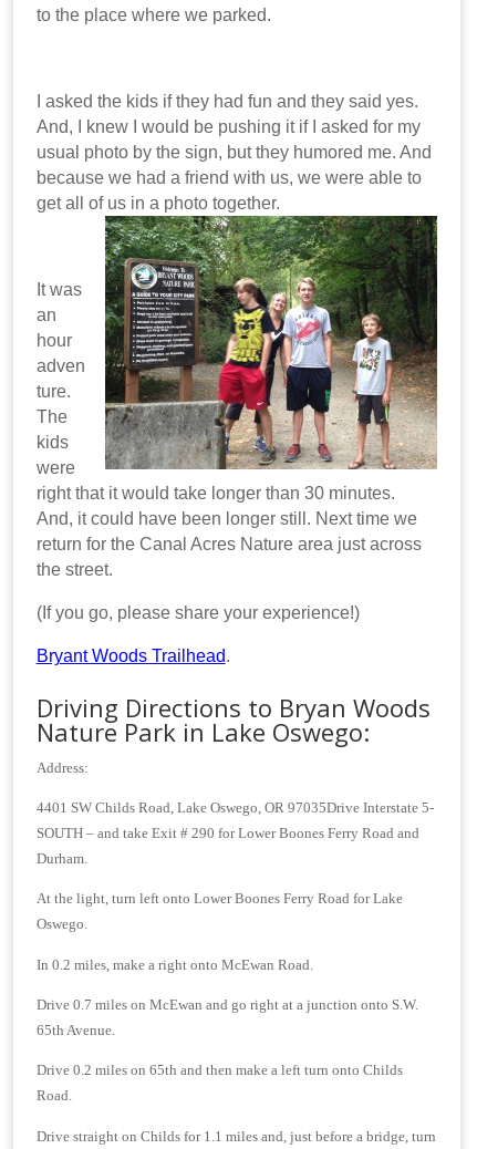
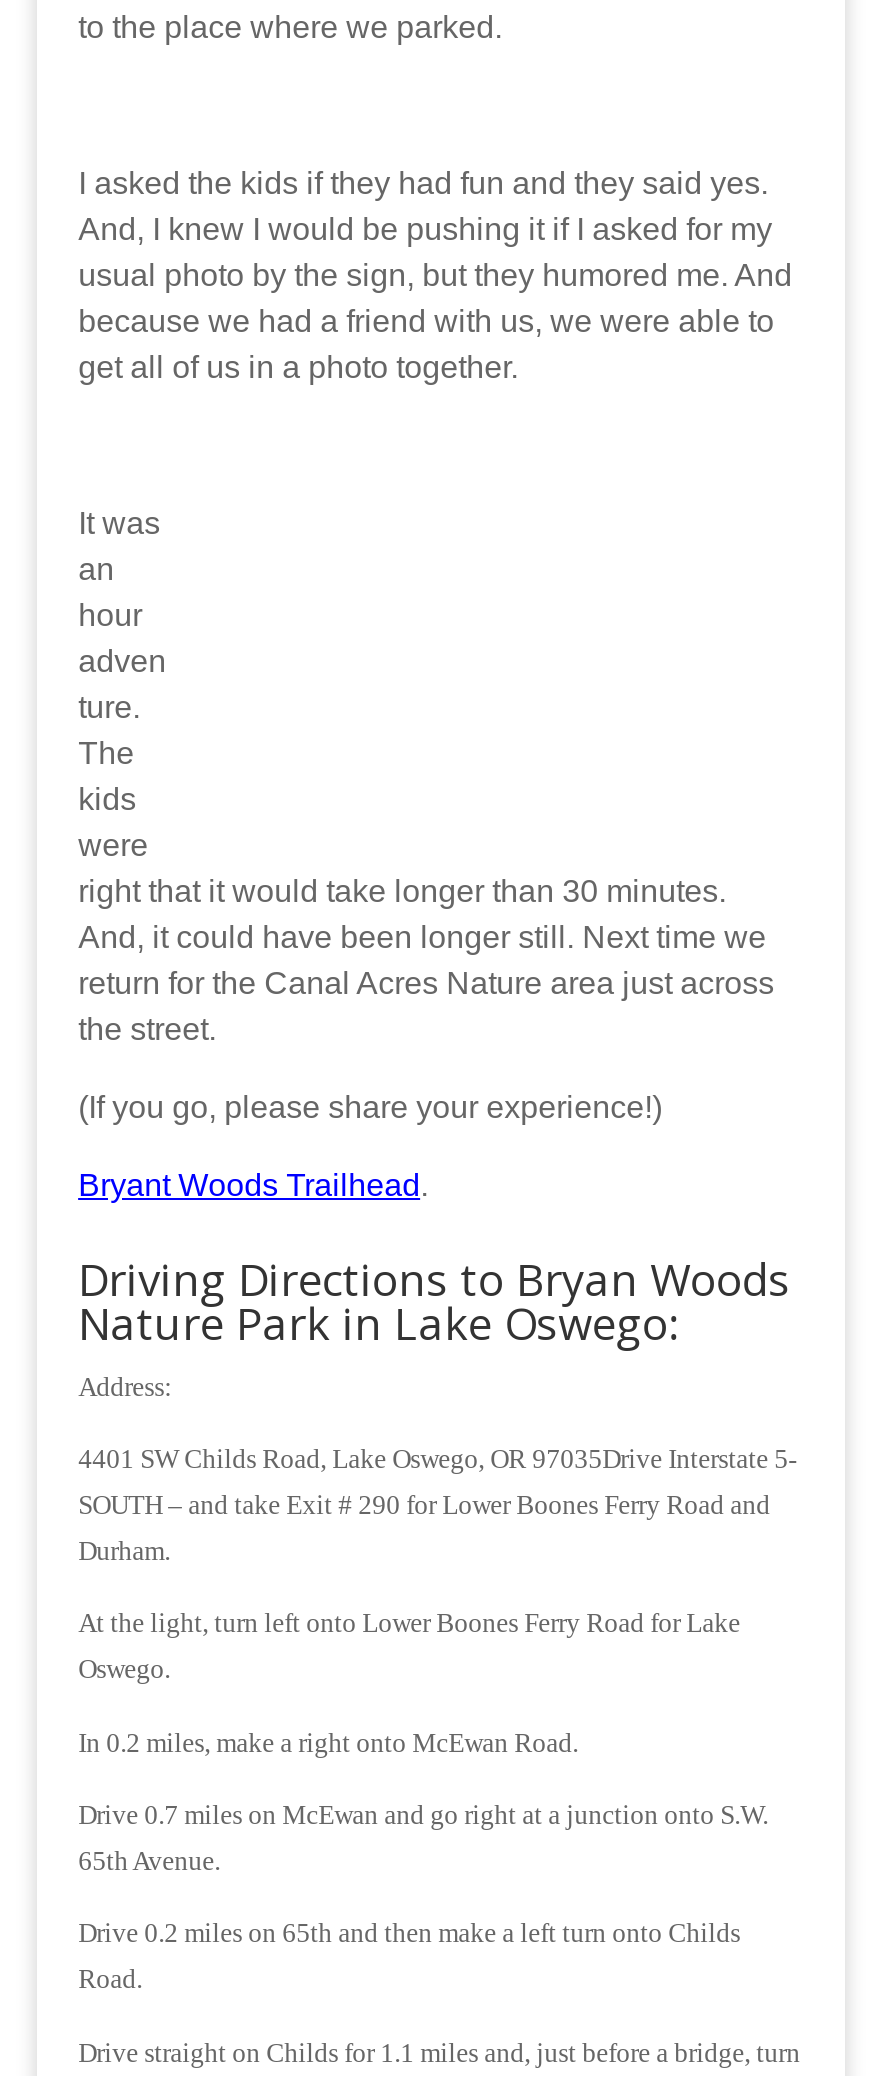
[104,215,438,470] [image] -> none

